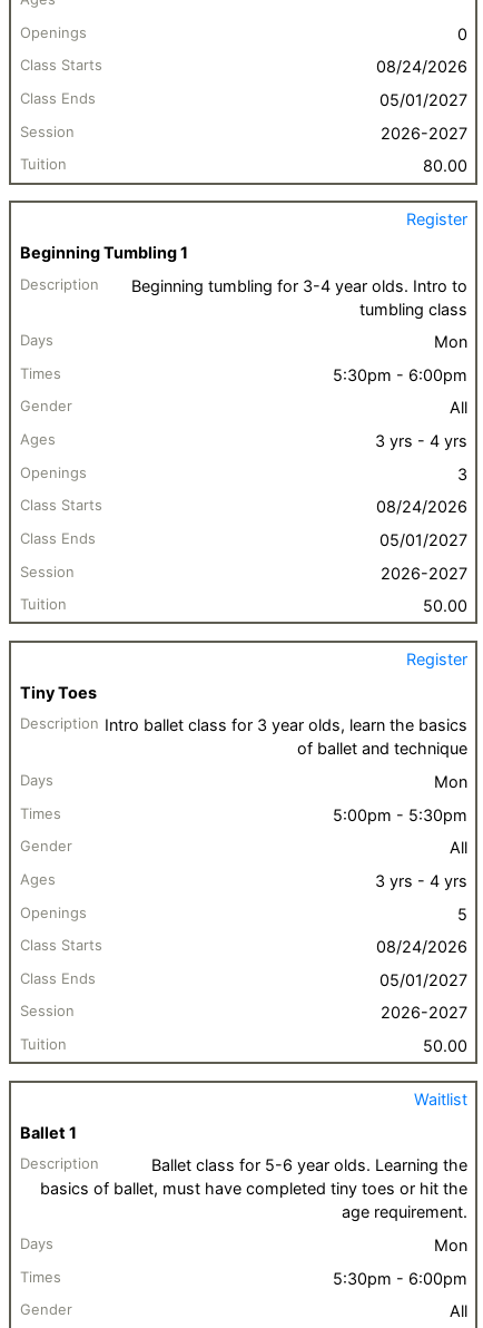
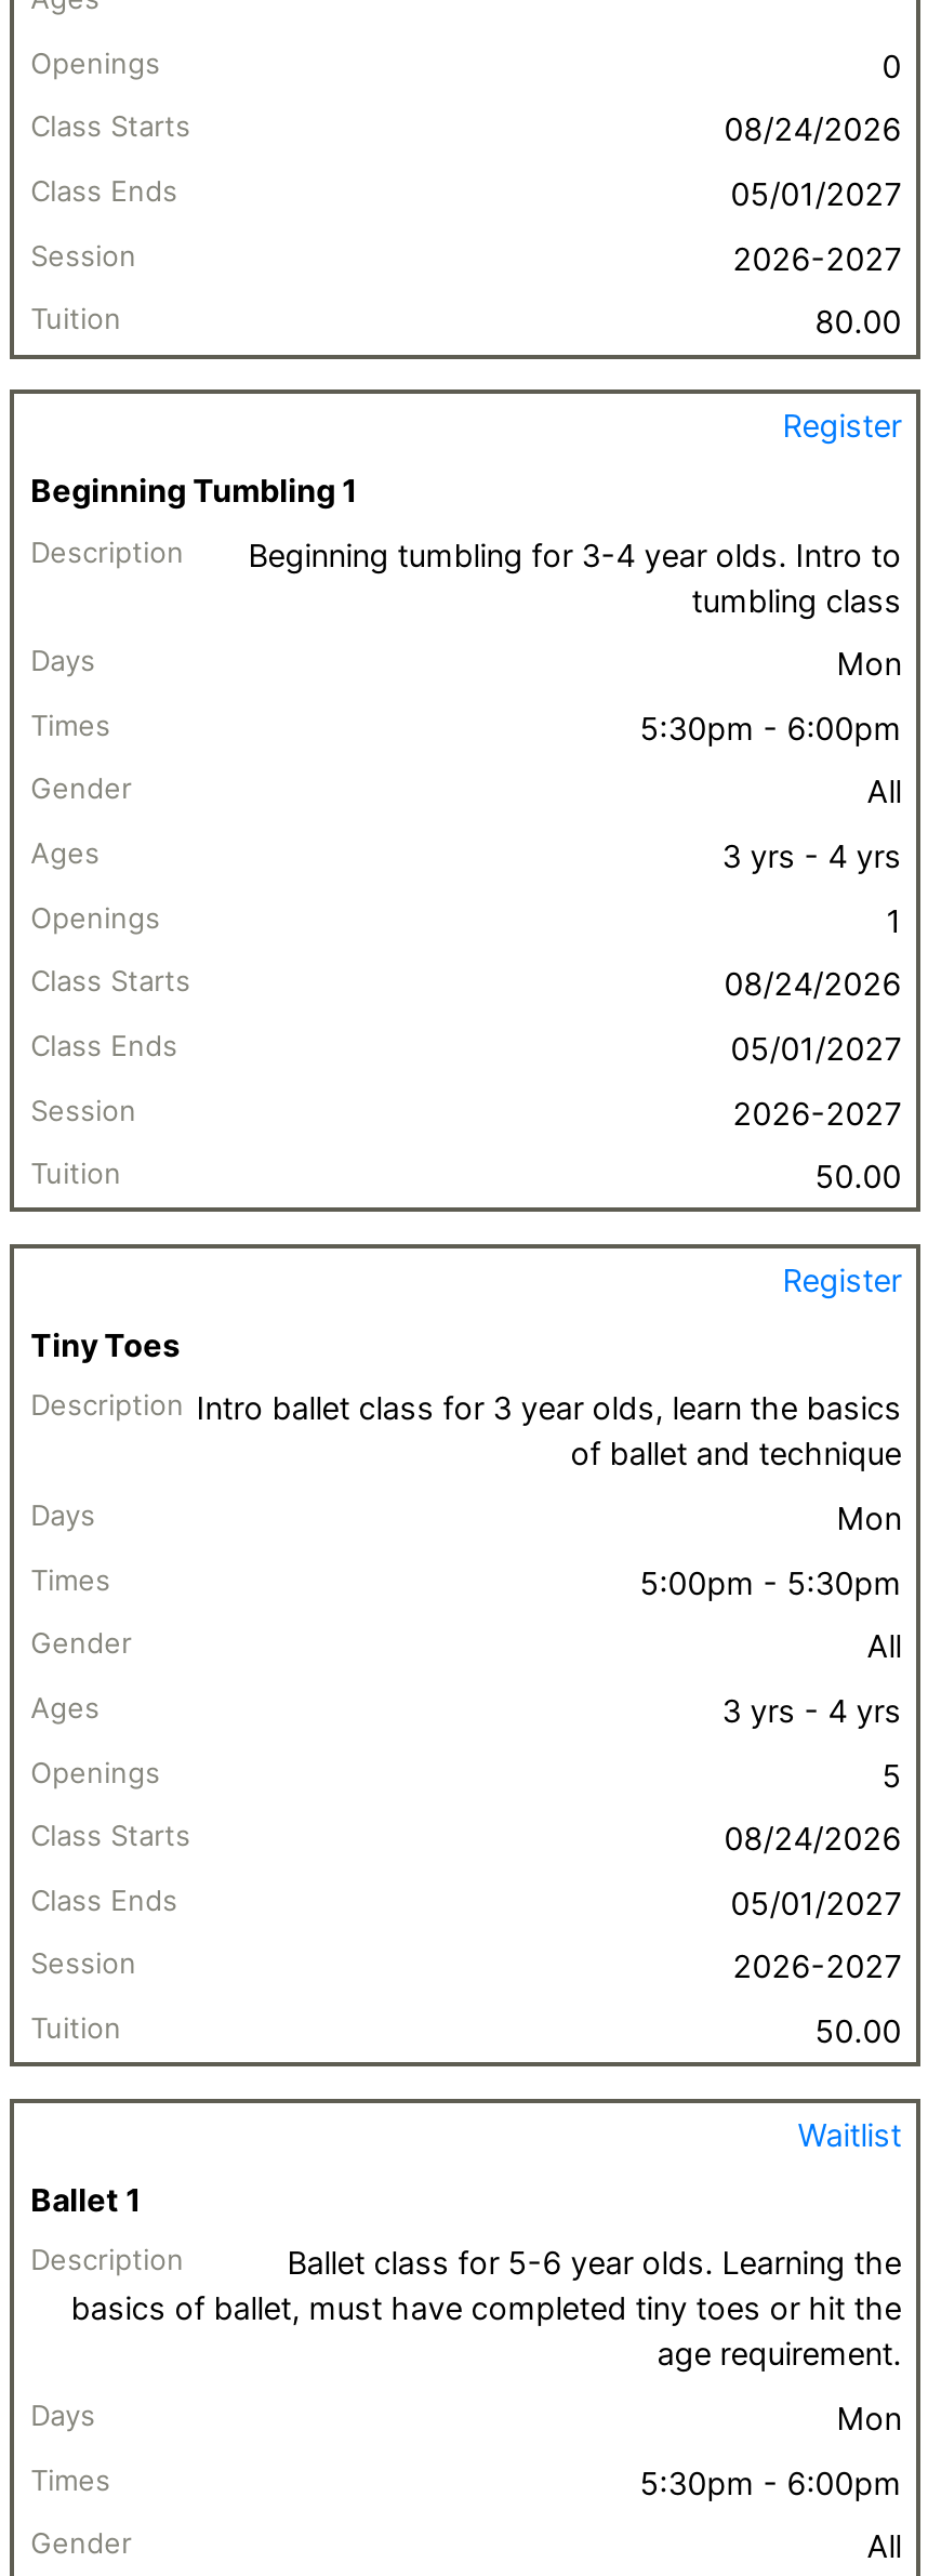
[458,464,468,483] 3 -> [886,901,901,938] 1

